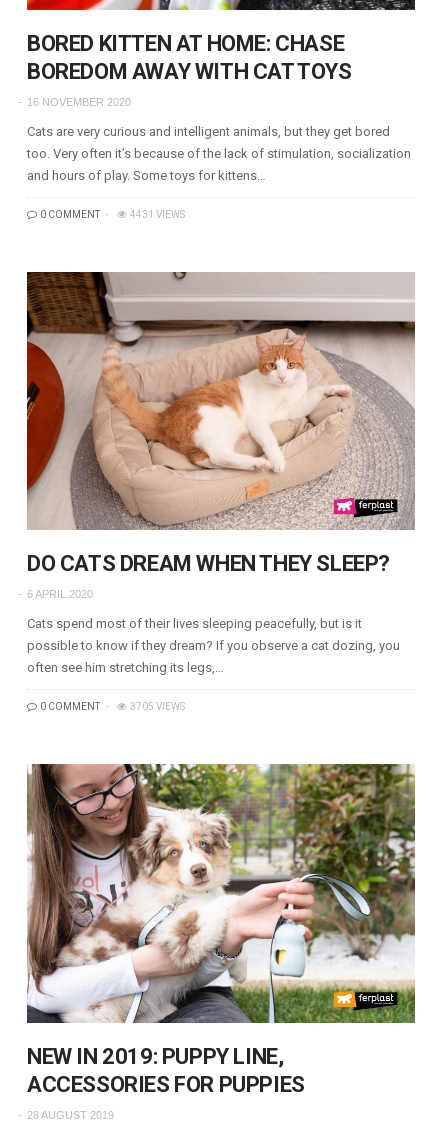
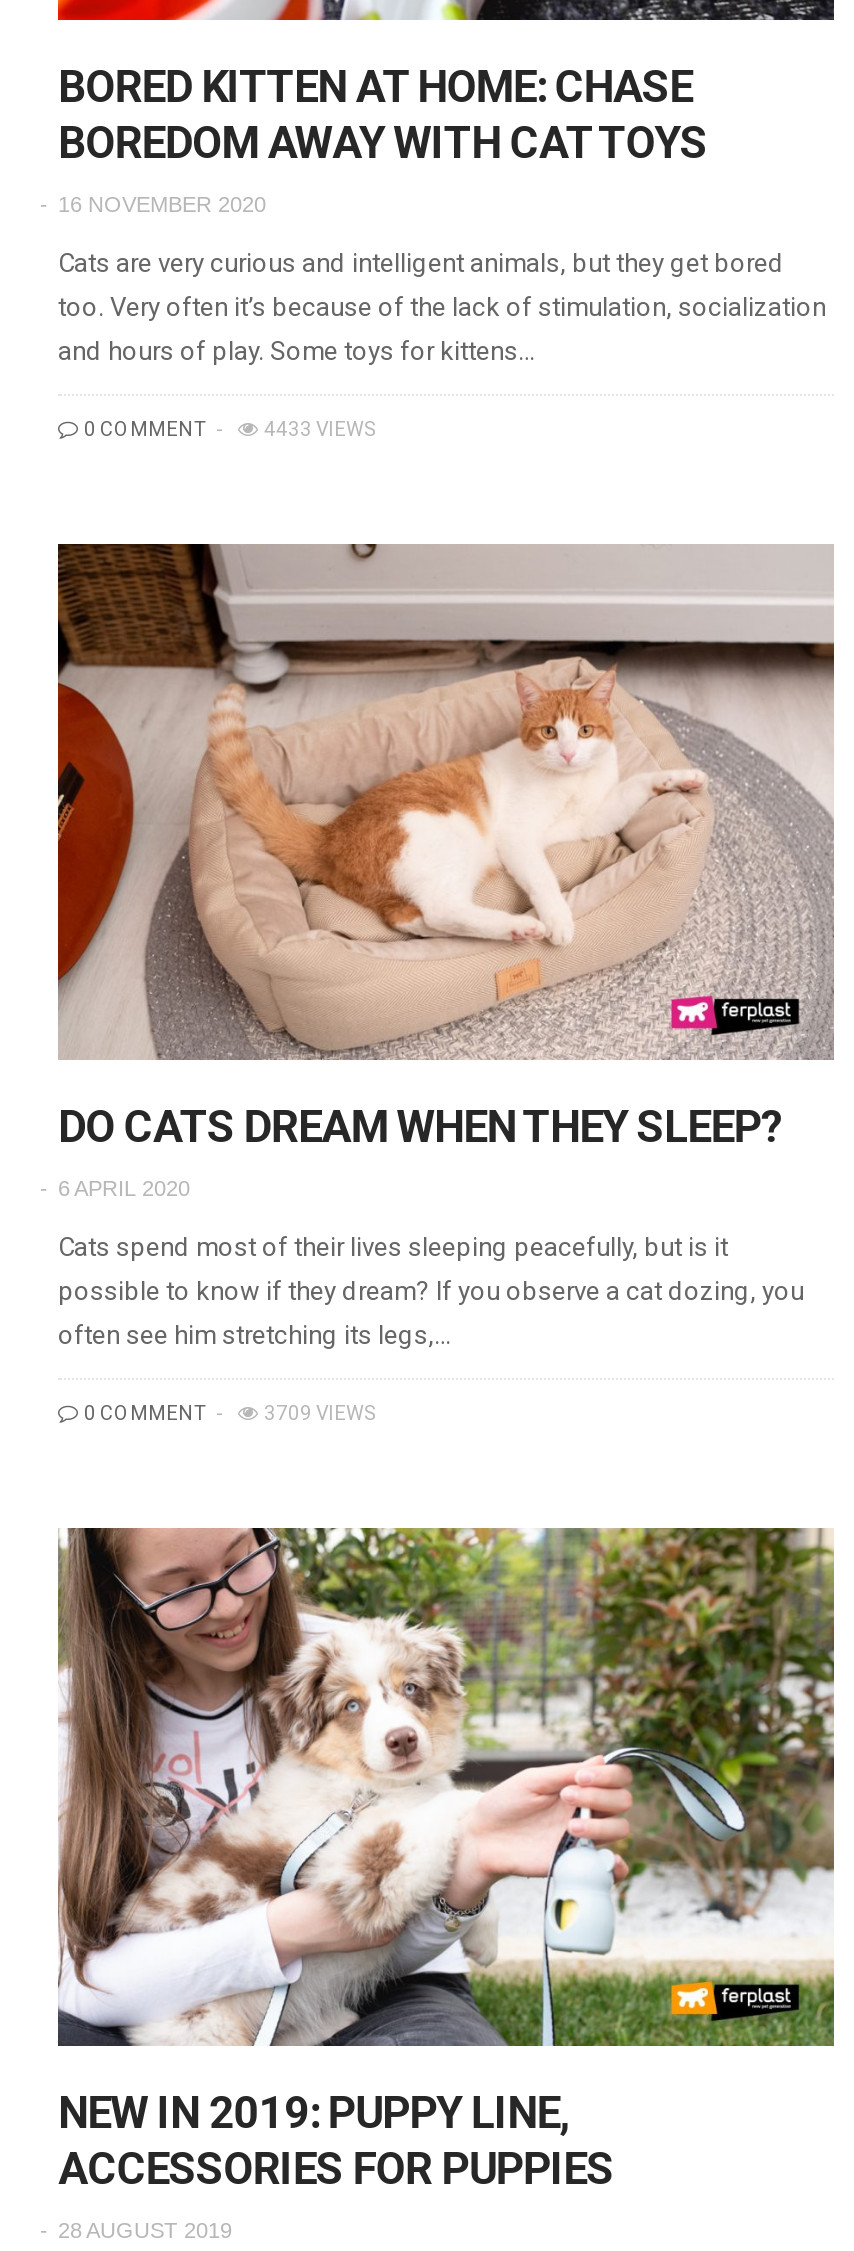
[130,209,185,220] 4431 VIEWS -> [264,417,374,439] 4433 VIEWS
[130,701,185,712] 3705 VIEWS -> [264,1403,374,1425] 3709 VIEWS

